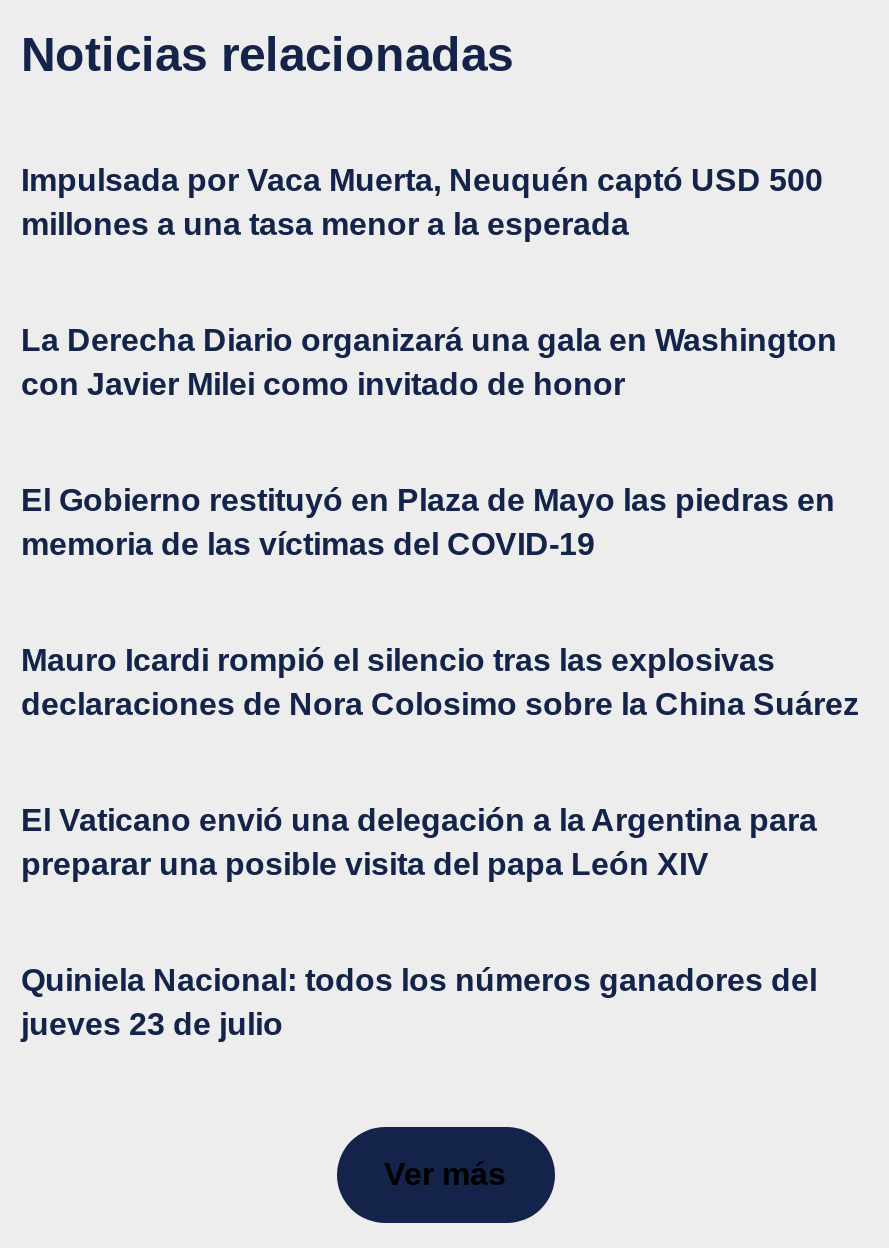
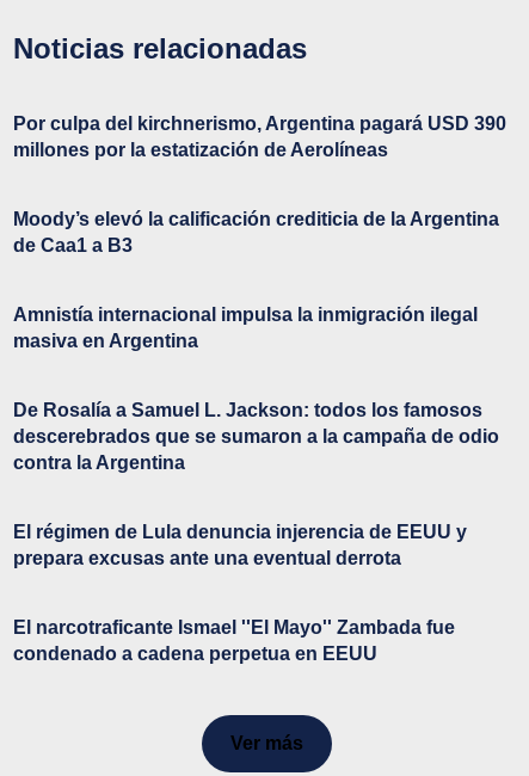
[21,163,823,241] Impulsada por Vaca Muerta, Neuquén captó USD 500 | millones a una tasa menor a la esperada -> [13,113,506,160] Por culpa del kirchnerismo, Argentina pagará USD 390 | millones por la estatización de Aerolíneas
[21,323,837,401] La Derecha Diario organizará una gala en Washington | con Javier Milei como invitado de honor -> [13,209,499,255] Moody’s elevó la calificación crediticia de la Argentina | de Caa1 a B3
[21,483,835,561] El Gobierno restituyó en Plaza de Mayo las piedras en | memoria de las víctimas del COVID-19 -> [13,304,478,351] Amnistía internacional impulsa la inmigración ilegal | masiva en Argentina
[21,643,859,721] Mauro Icardi rompió el silencio tras las explosivas | declaraciones de Nora Colosimo sobre la China Suárez -> [13,400,499,473] De Rosalía a Samuel L. Jackson: todos los famosos | descerebrados que se sumaron a la campaña de odio | contra la Argentina
[21,803,817,881] El Vaticano envió una delegación a la Argentina para | preparar una posible visita del papa León XIV -> [13,521,467,568] El régimen de Lula denuncia injerencia de EEUU y | prepara excusas ante una eventual derrota
[21,963,817,1041] Quiniela Nacional: todos los números ganadores del | jueves 23 de julio -> [13,617,455,664] El narcotraficante Ismael ''El Mayo'' Zambada fue | condenado a cadena perpetua en EEUU

